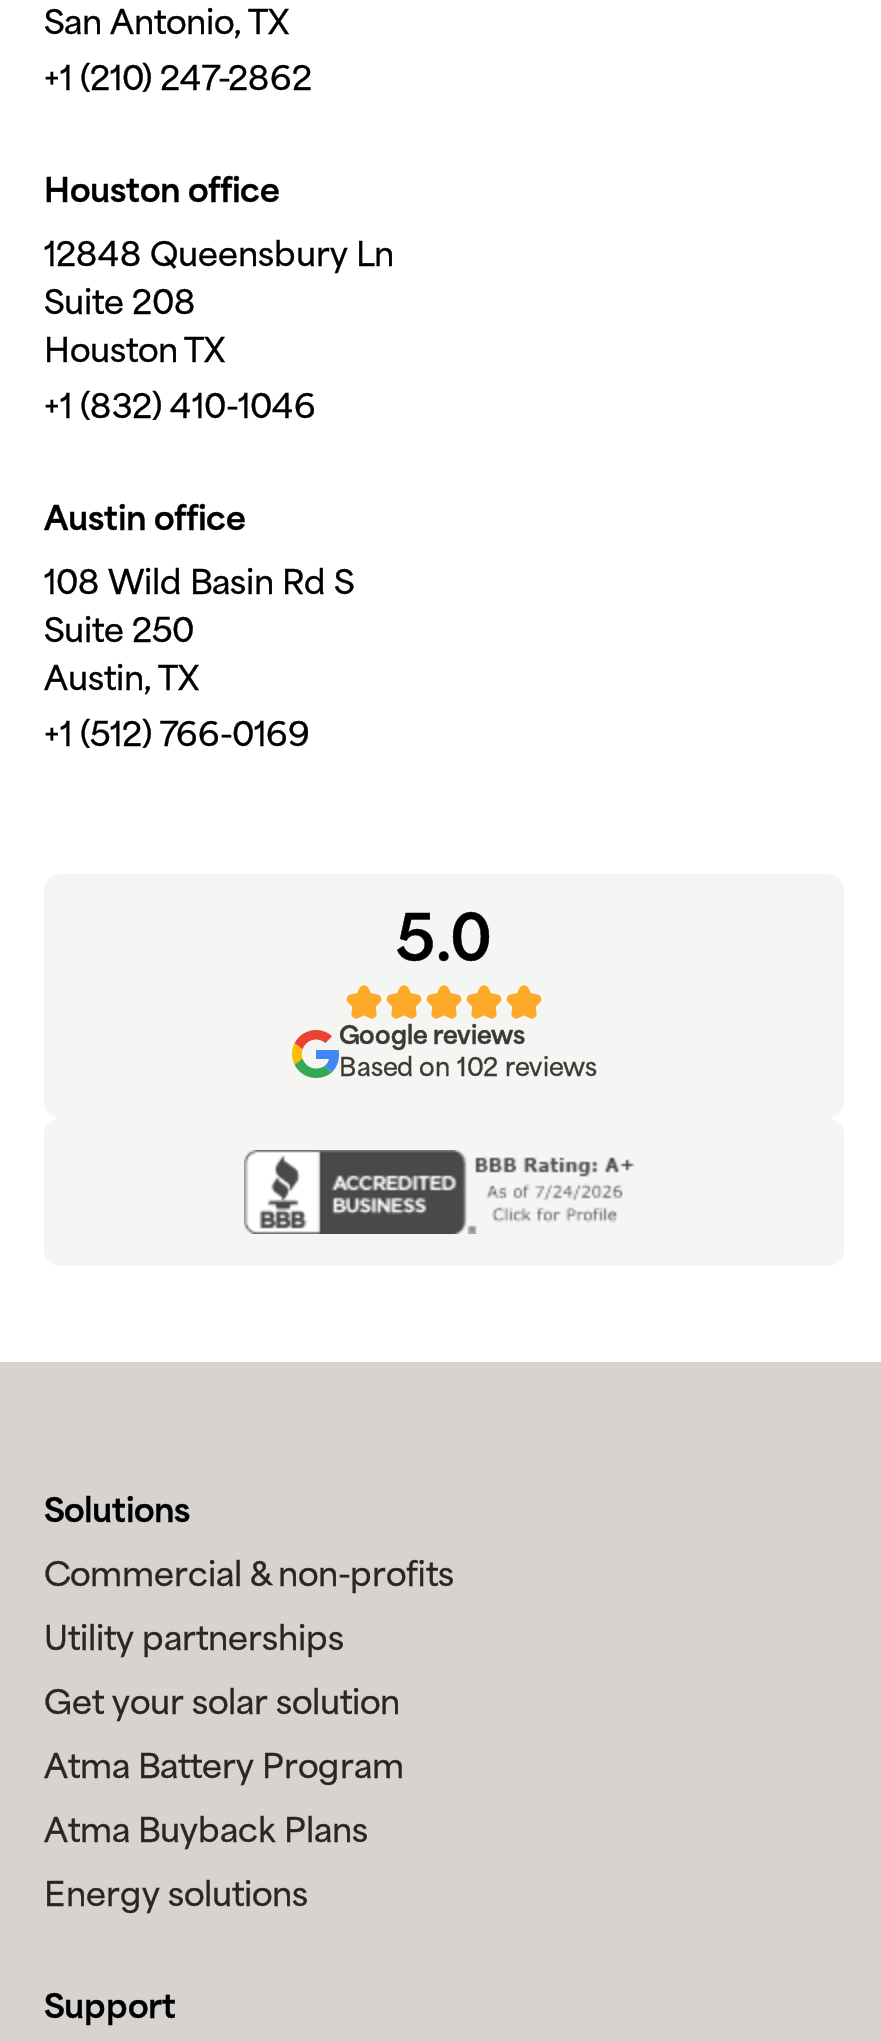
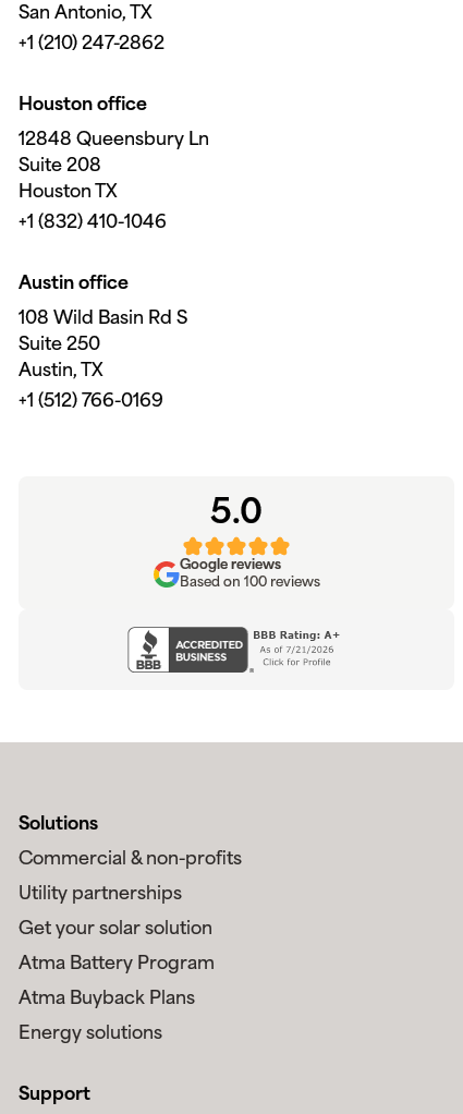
[339,1056,597,1082] Based on 102 reviews -> [179,576,320,590] Based on 100 reviews

